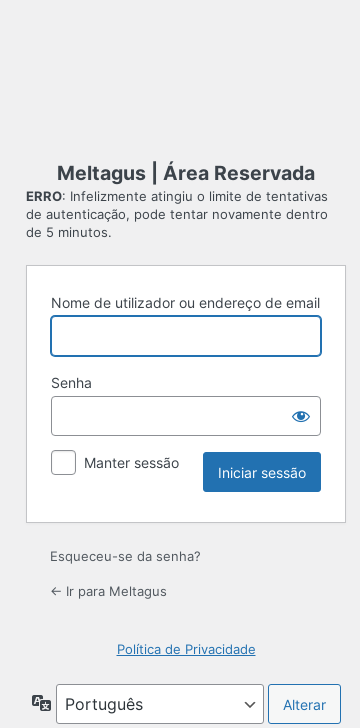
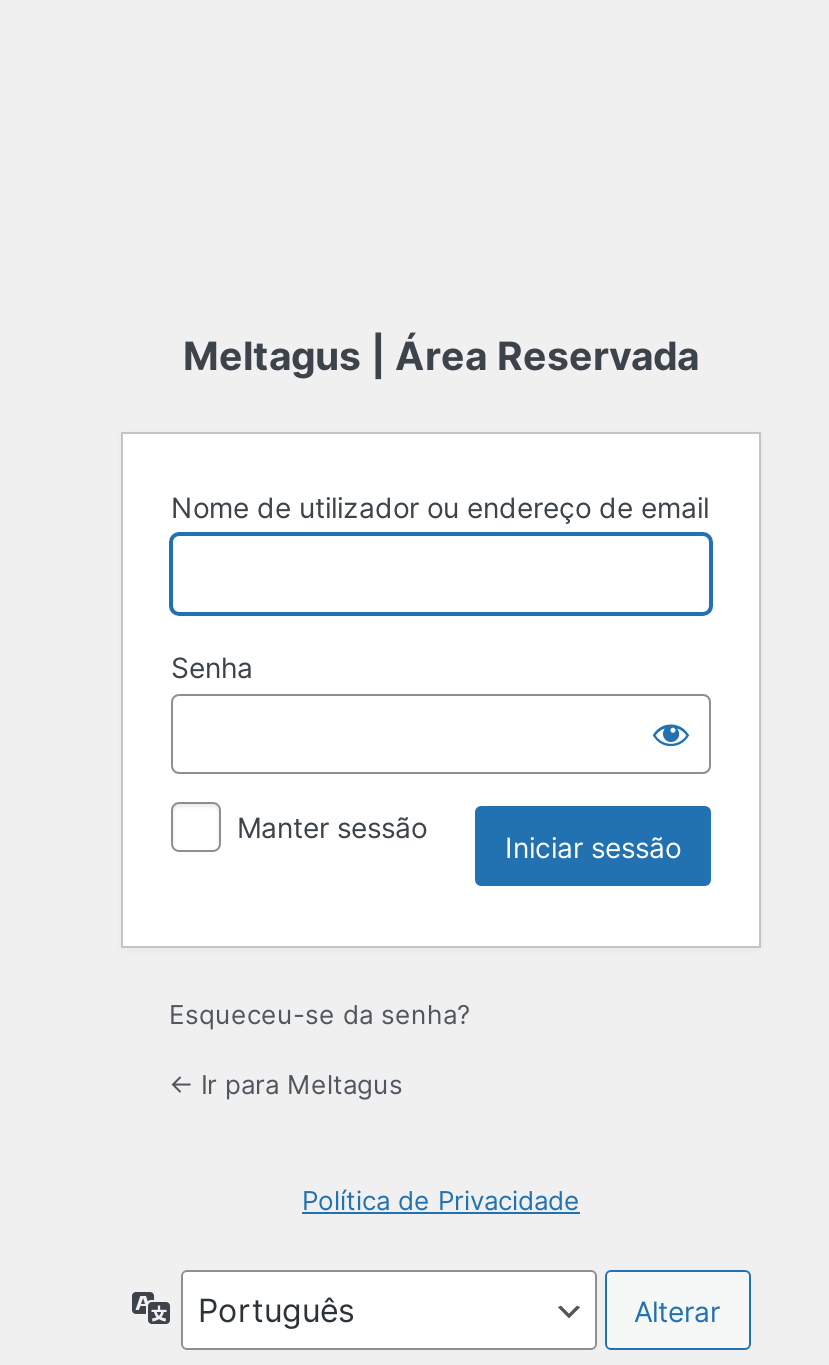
[26,188,328,240] ERRO: Infelizmente atingiu o limite de tentativas | de autenticação, pode tentar novamente dentro | de 5 minutos. -> none

